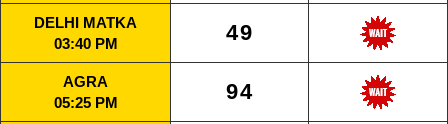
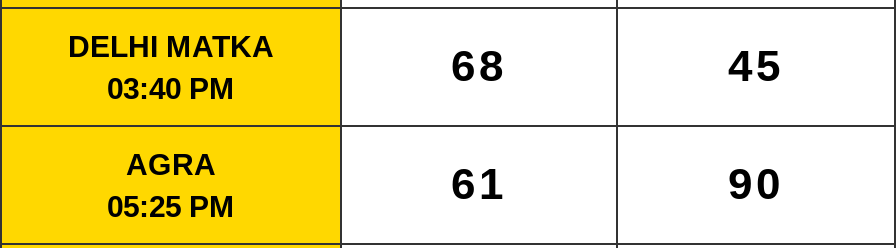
[225,20,253,45] 49 -> [451,40,784,90] 68 | 45
[225,79,253,104] 94 -> [451,158,784,208] 61 | 90

